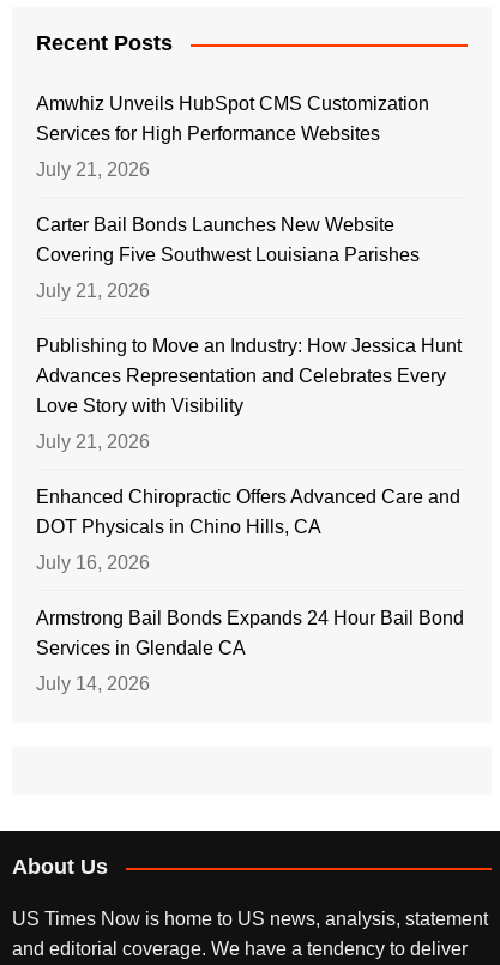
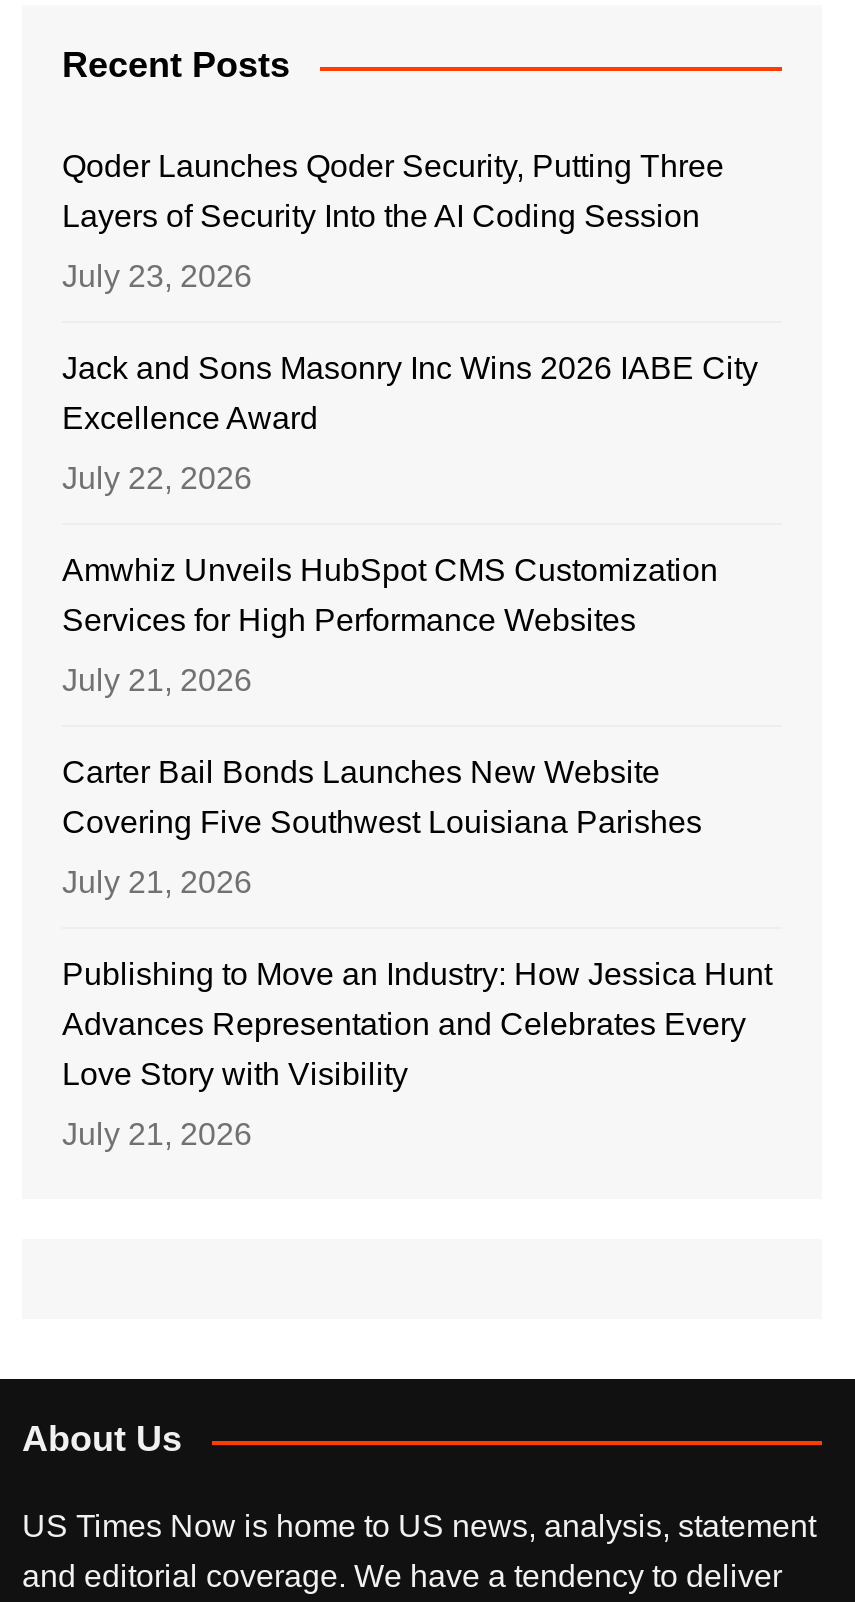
none -> [62,150,758,496] Qoder Launches Qoder Security, Putting Three | Layers of Security Into the AI Coding Session | July 23, 2026 | Jack and Sons Masonry Inc Wins 2026 IABE City | Excellence Award | July 22, 2026
moved [36,94,462,452] -> [62,554,772,1152]: Amwhiz Unveils HubSpot CMS Customization | Services for High Performance Websites | July 21, 2026 | ... | Love Story with Visibility | July 21, 2026
[36,487,464,695] Enhanced Chiropractic Offers Advanced Care and | DOT Physicals in Chino Hills, CA | July 16, 2026 | Armstrong Bail Bonds Expands 24 Hour Bail Bond | Services in Glendale CA | July 14, 2026 -> none

